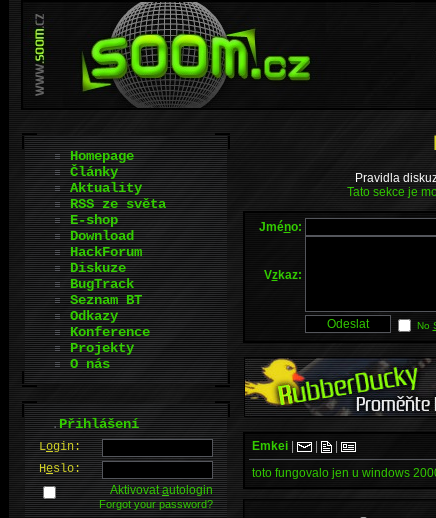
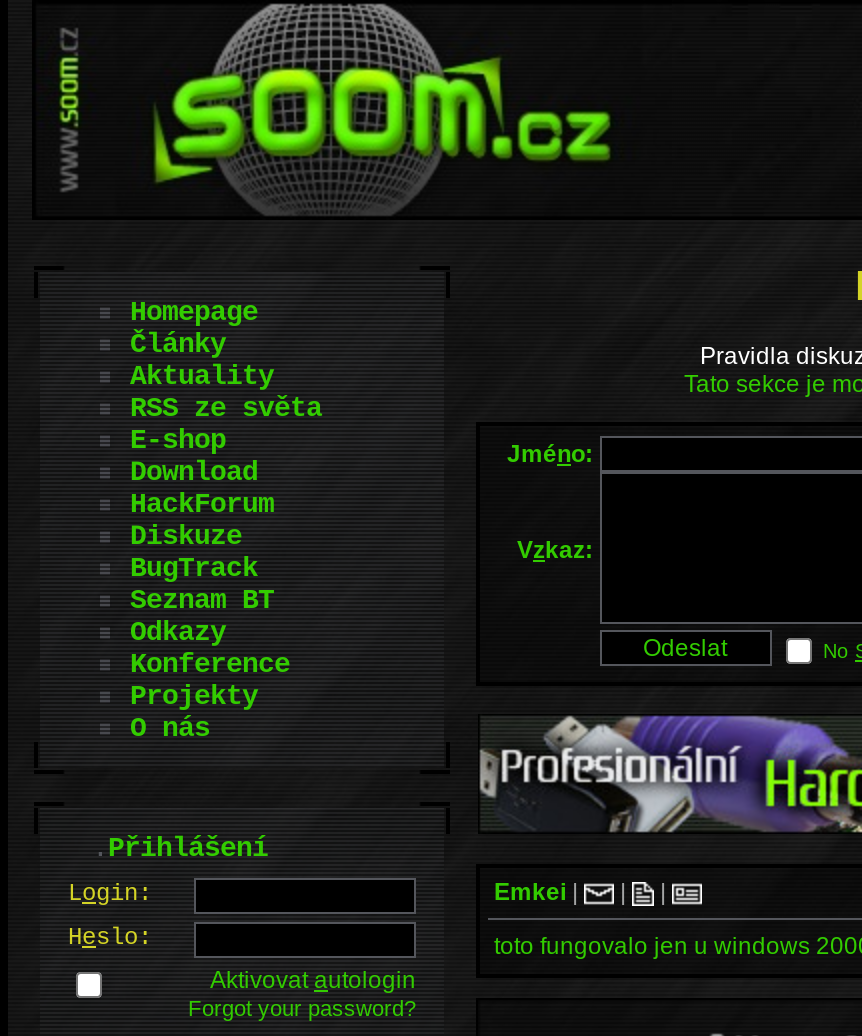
[244,358,433,416] [image] -> [478,714,856,834] [image]

